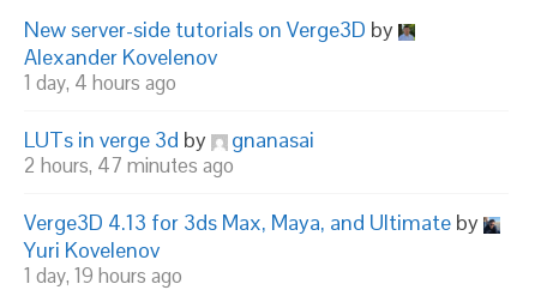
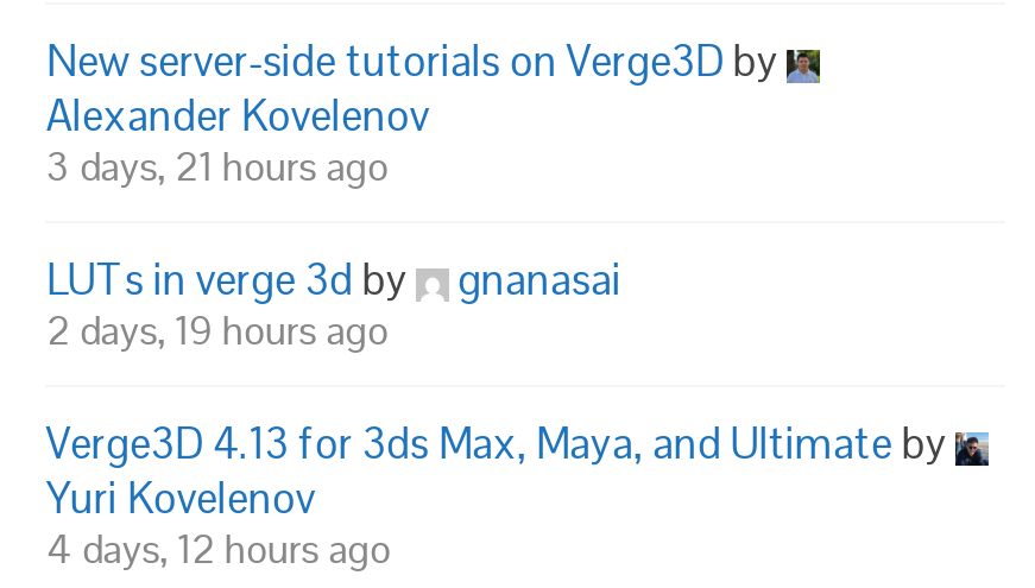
[24,70,177,96] 1 day, 4 hours ago -> [46,140,388,193] 3 days, 21 hours ago
[24,152,234,179] 2 hours, 47 minutes ago -> [46,304,388,357] 2 days, 19 hours ago
[24,263,183,289] 1 day, 19 hours ago -> [46,523,391,575] 4 days, 12 hours ago

